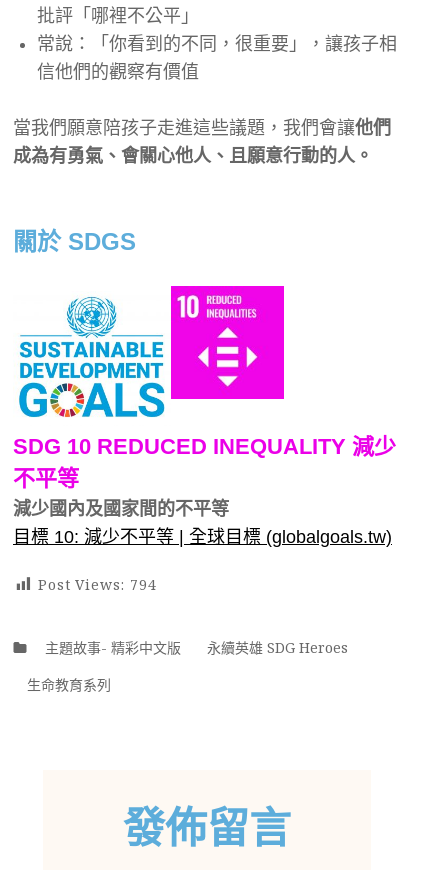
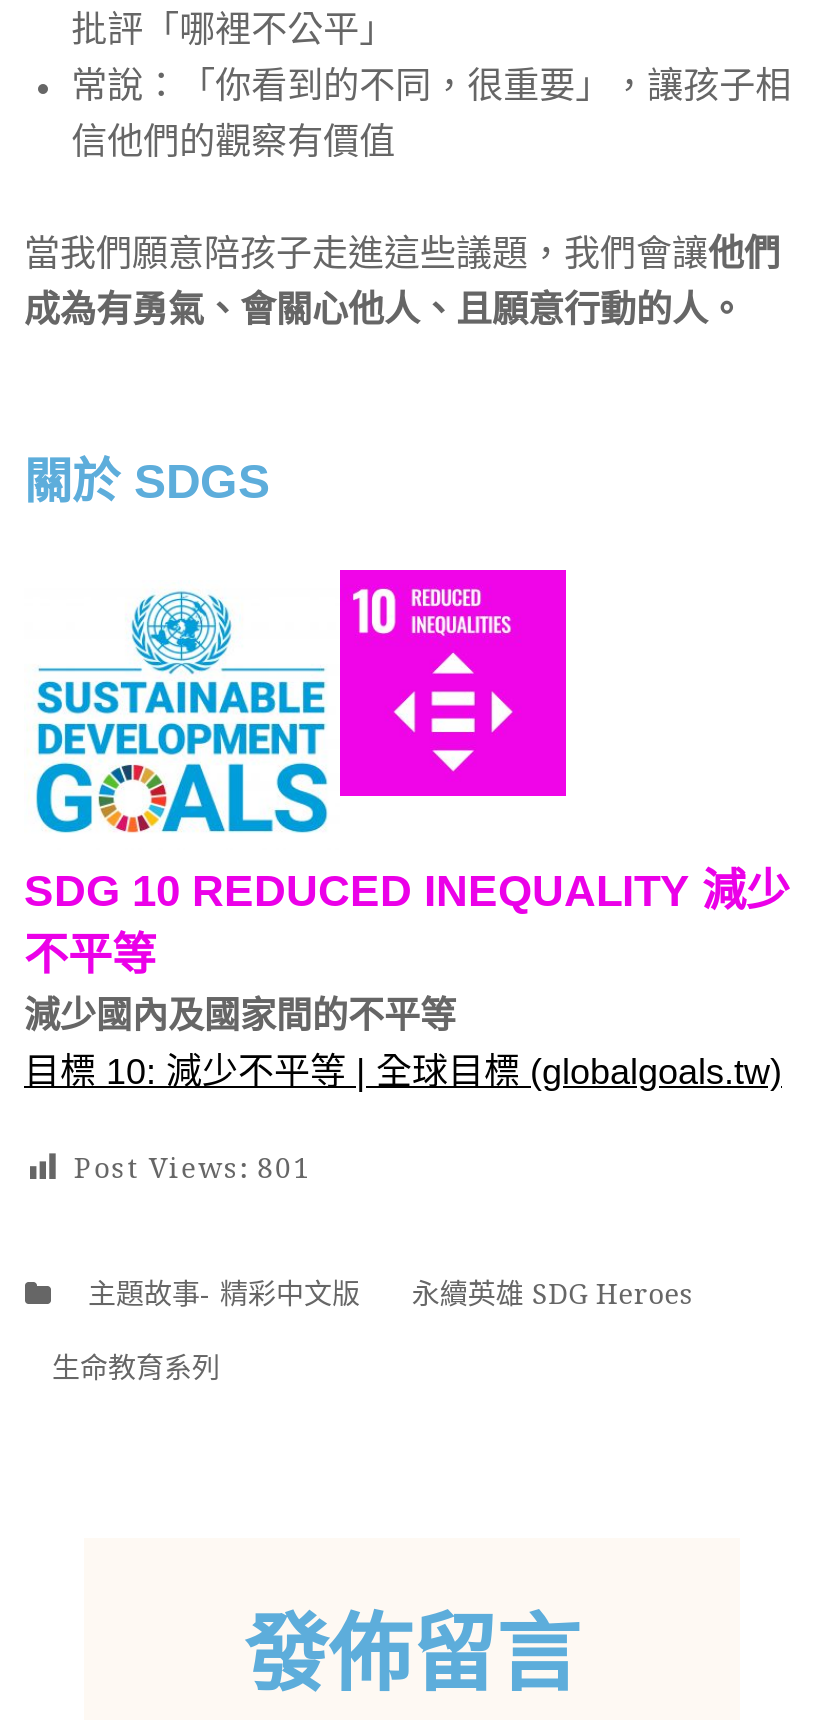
[38,575,156,594] Post Views: 794 -> [74,1147,311,1185] Post Views: 801

